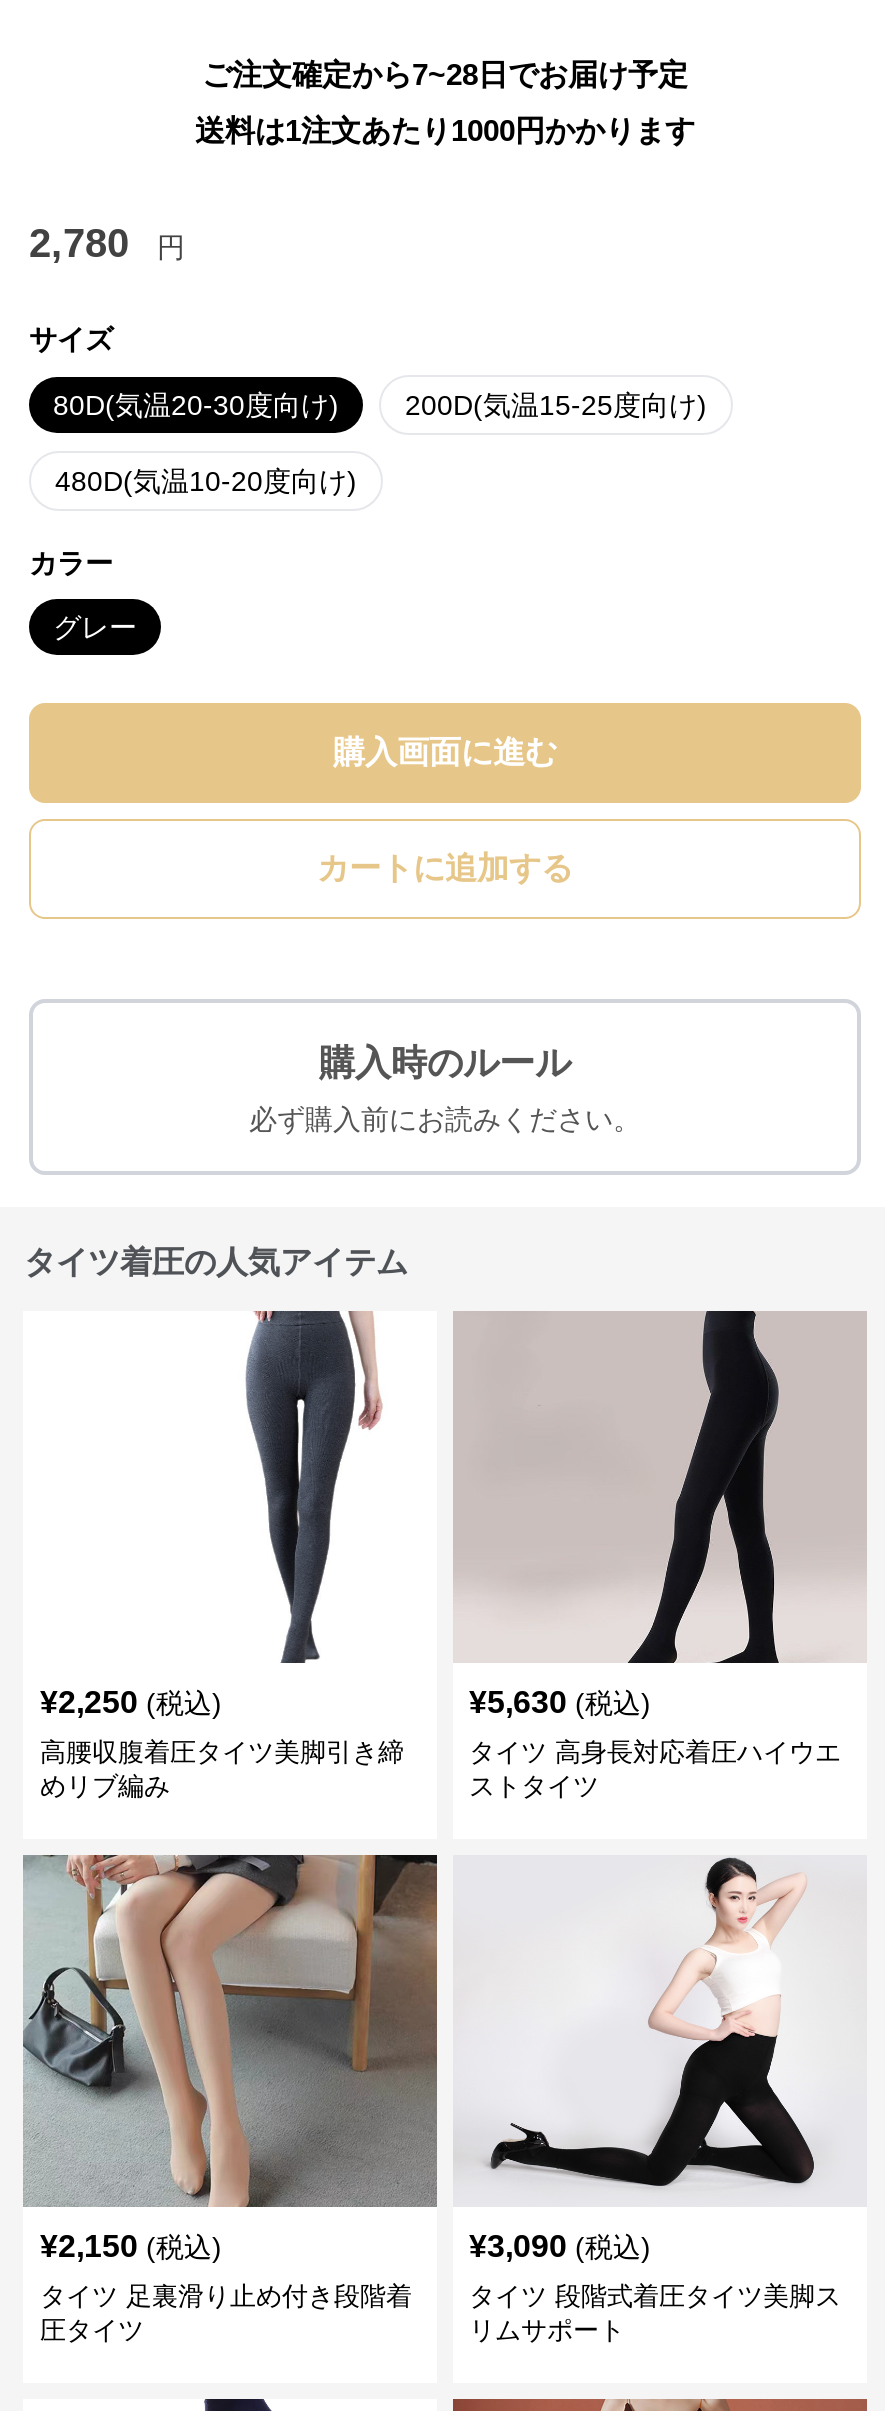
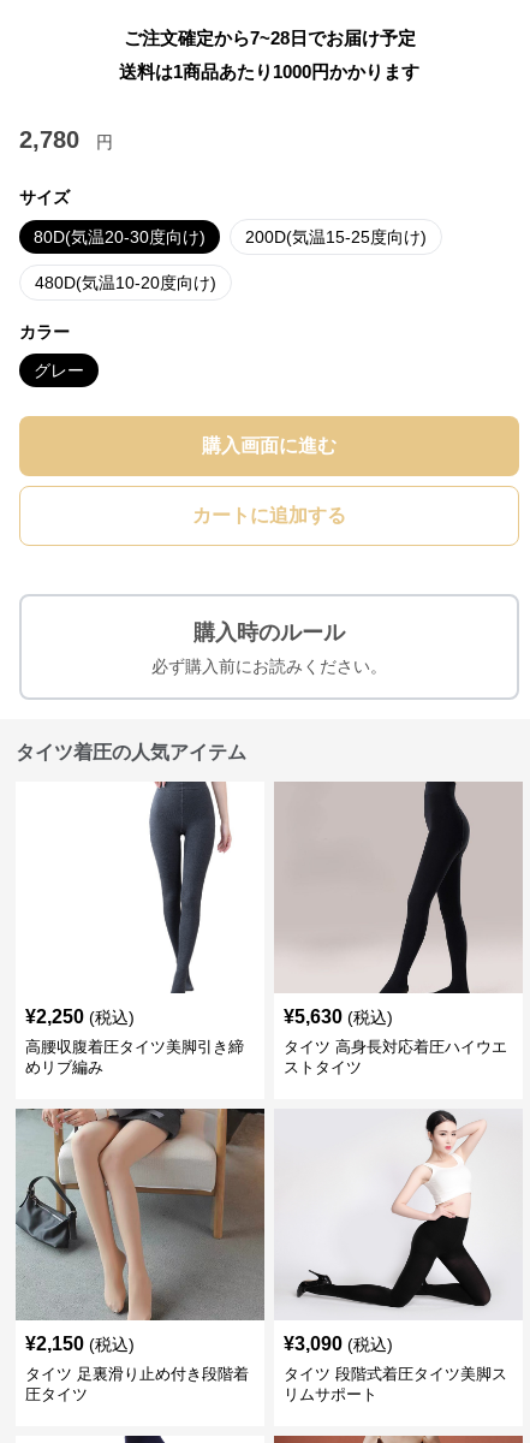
[195,113,695,147] 送料は1注文あたり1000円かかります -> [119,61,419,82] 送料は1商品あたり1000円かかります

